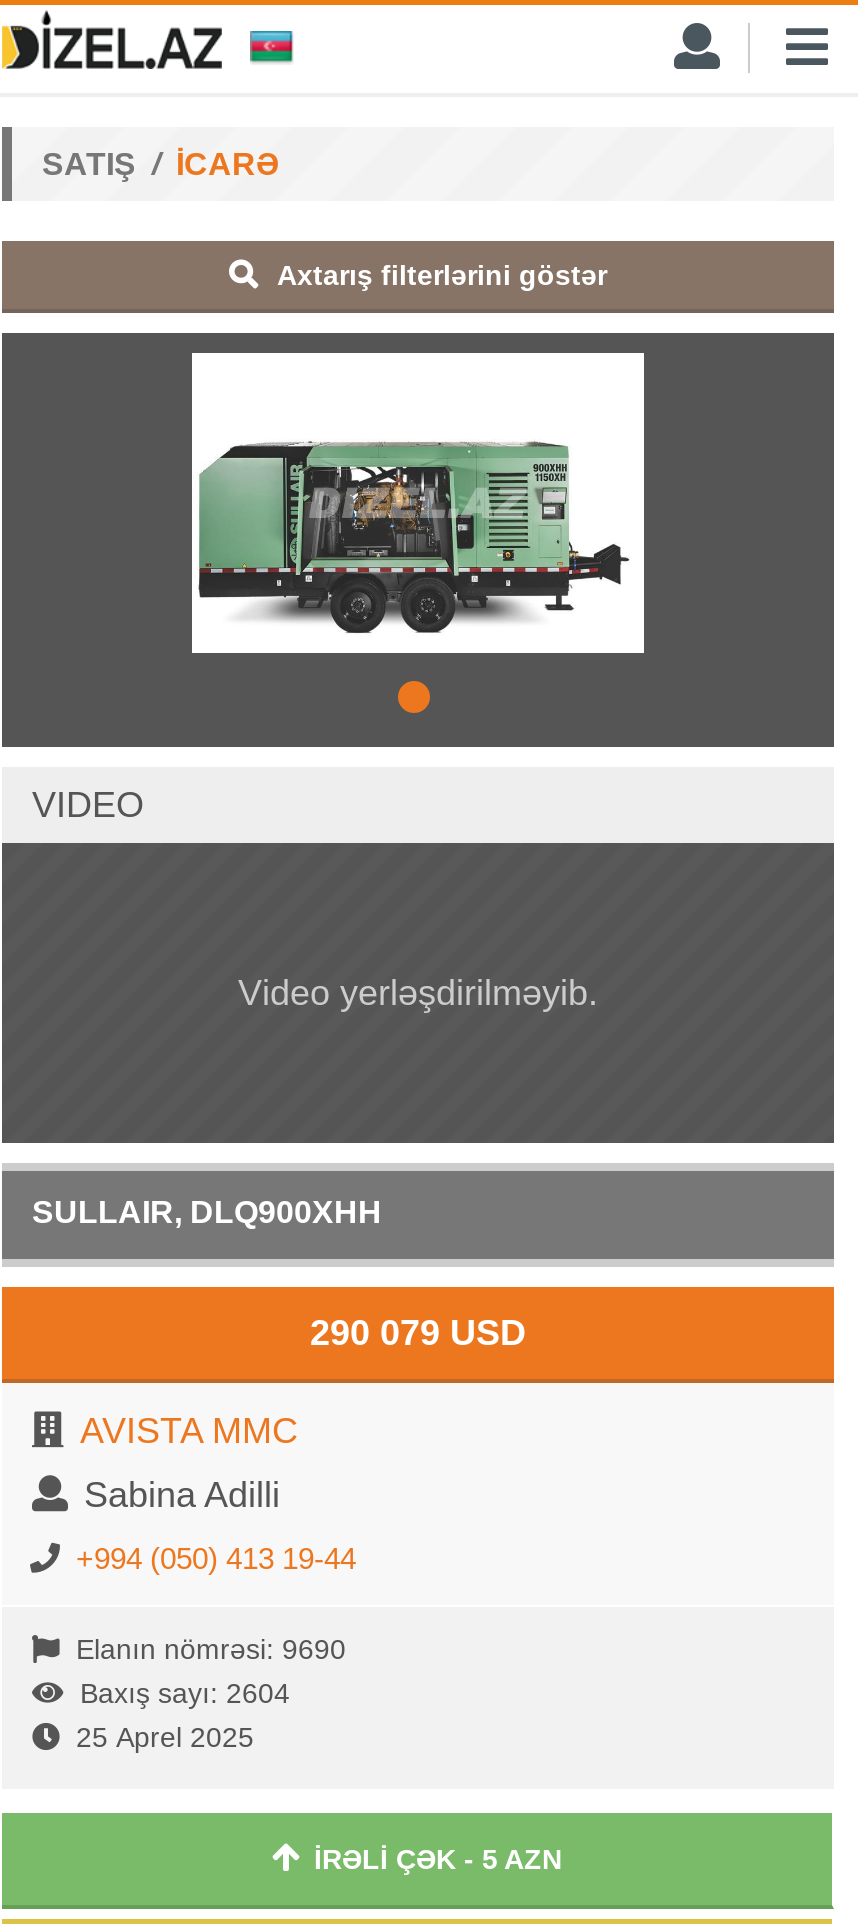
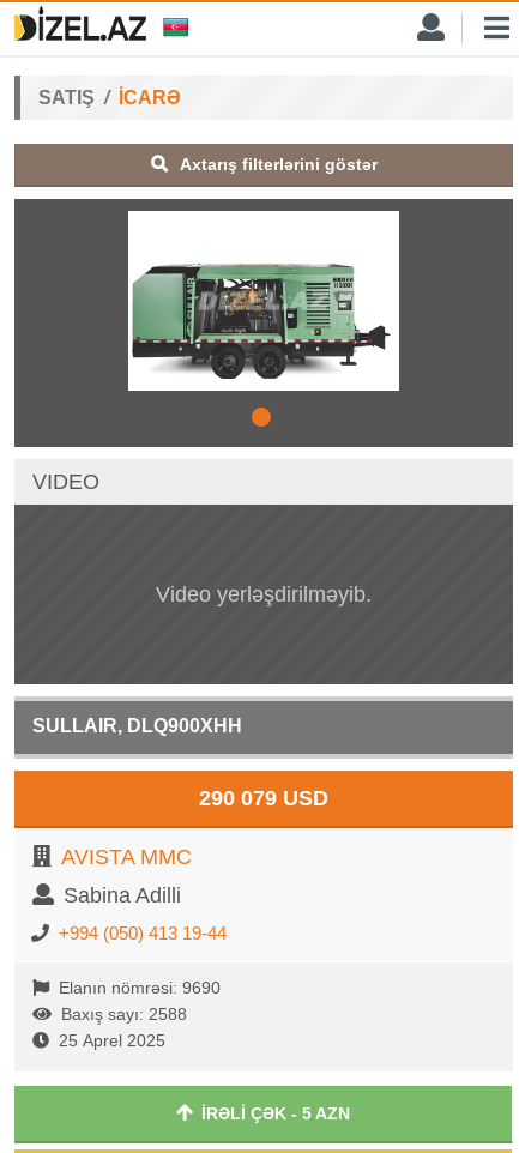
[80,1677,290,1709] Baxış sayı: 2604 -> [61,1004,187,1024] Baxış sayı: 2588

